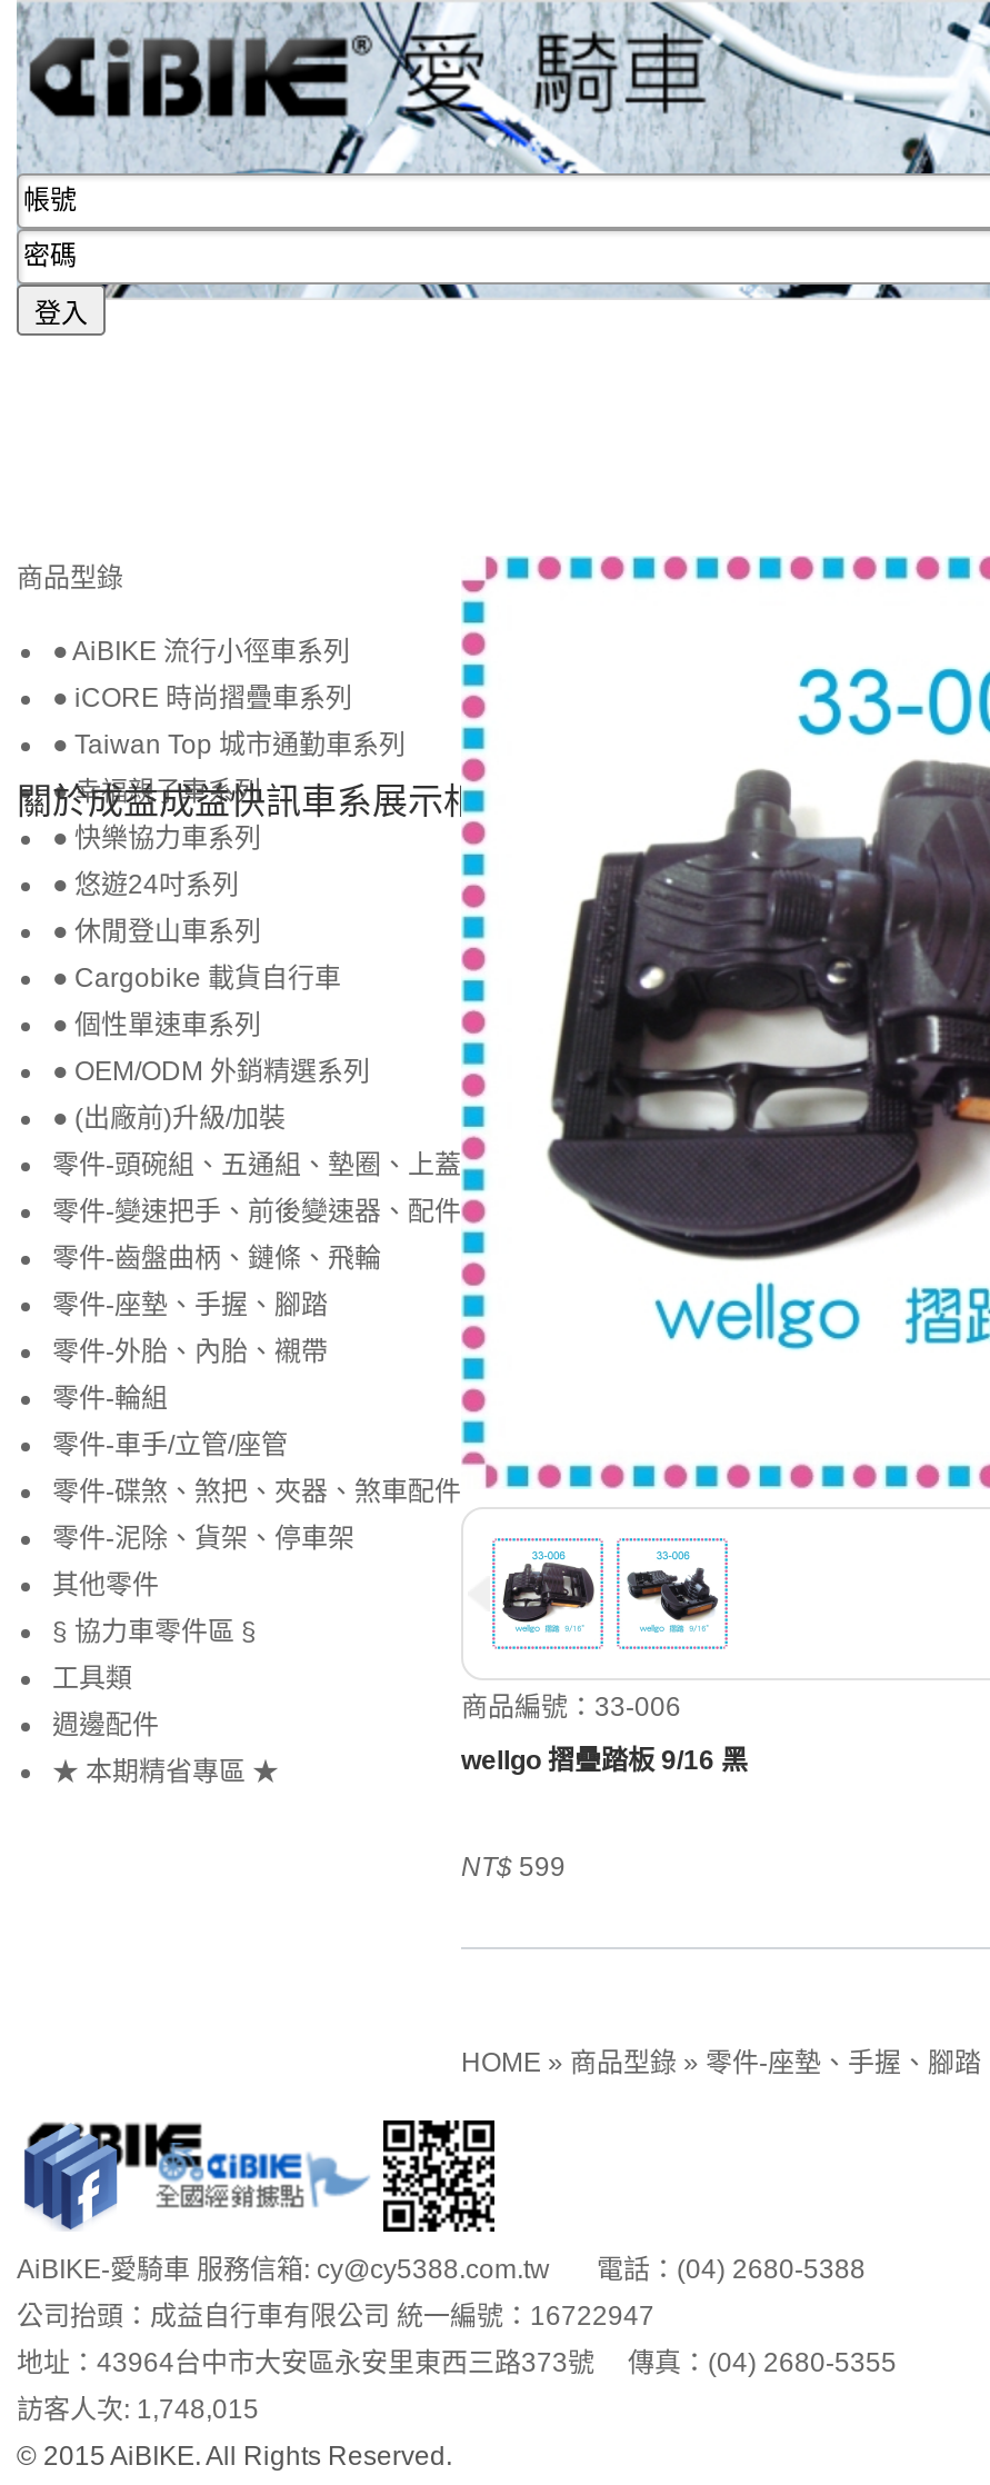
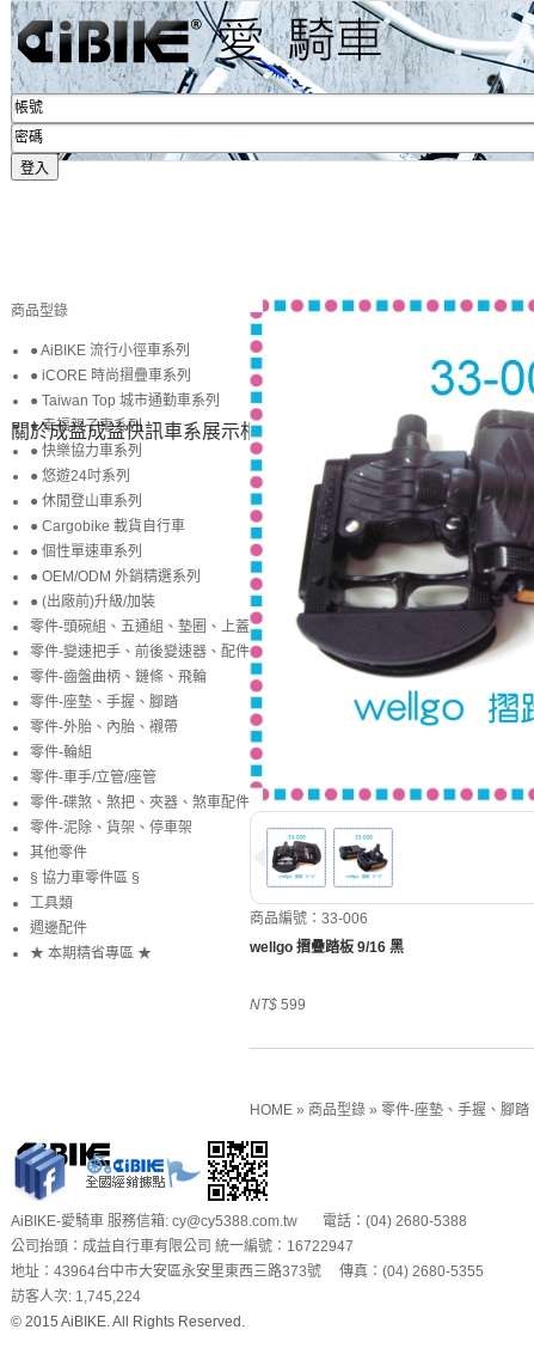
[17,2394,259,2425] 訪客人次: 1,748,015 -> [11,1288,141,1305] 訪客人次: 1,745,224

